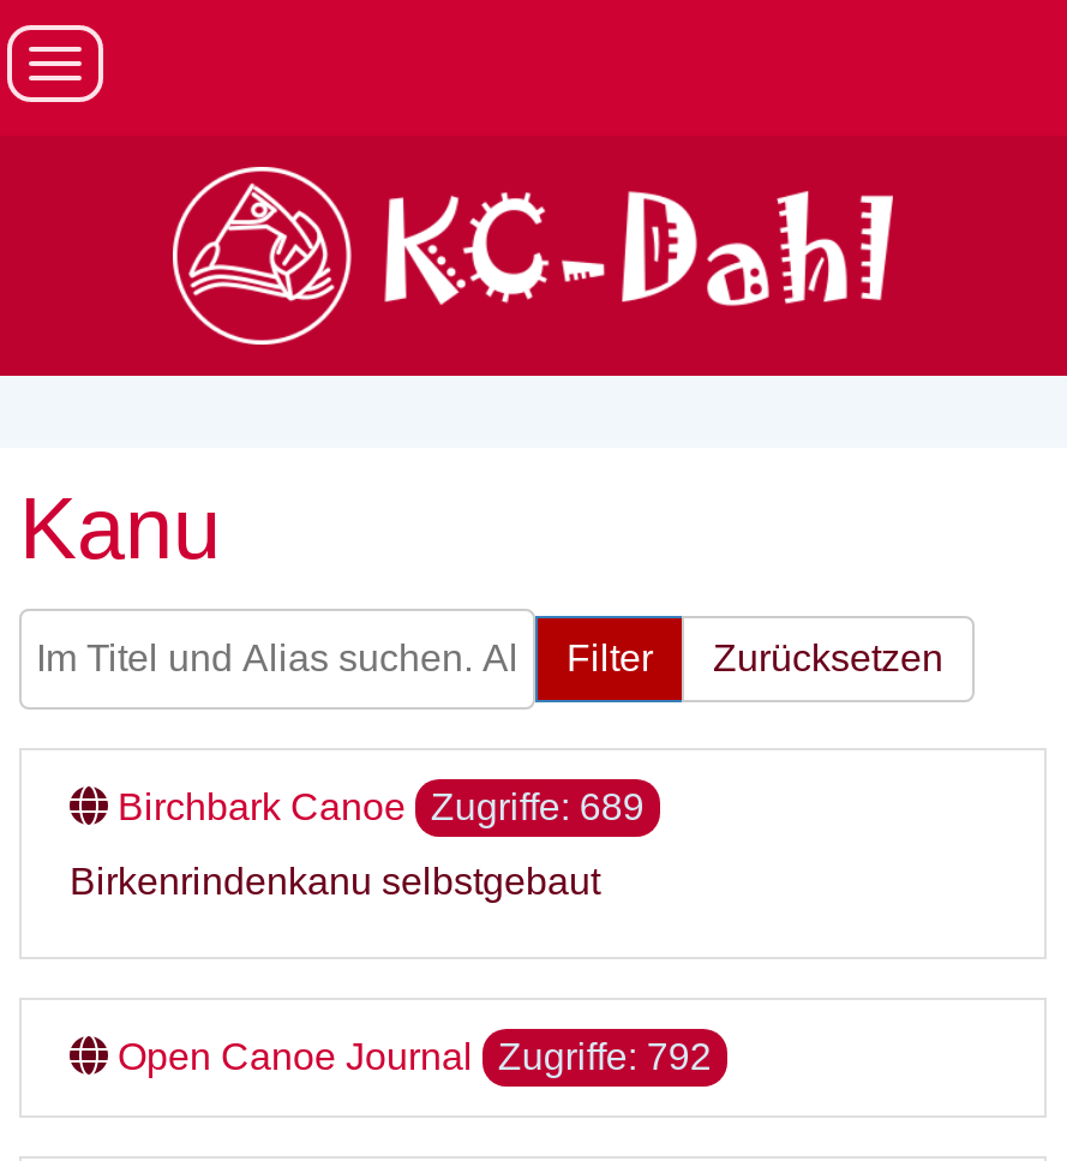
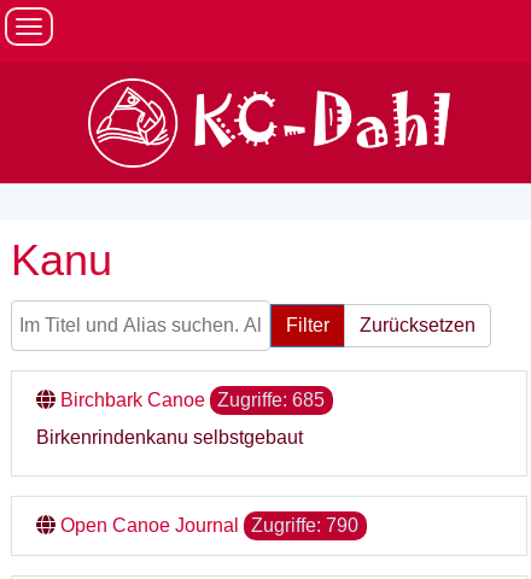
[118,786,644,827] Birchbark Canoe Zugriffe: 689 -> [60,390,325,410] Birchbark Canoe Zugriffe: 685
[118,1036,711,1077] Open Canoe Journal Zugriffe: 792 -> [60,515,359,536] Open Canoe Journal Zugriffe: 790

